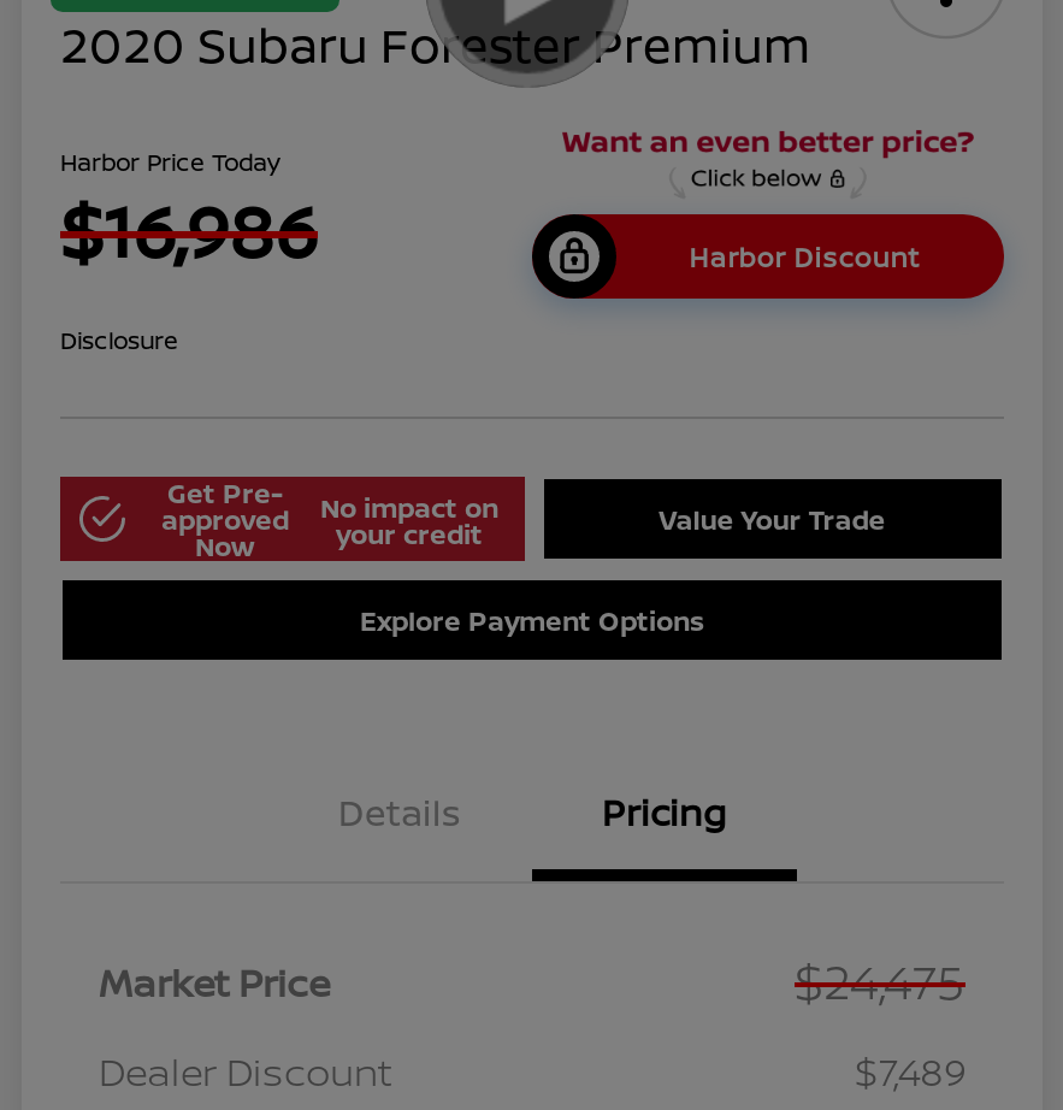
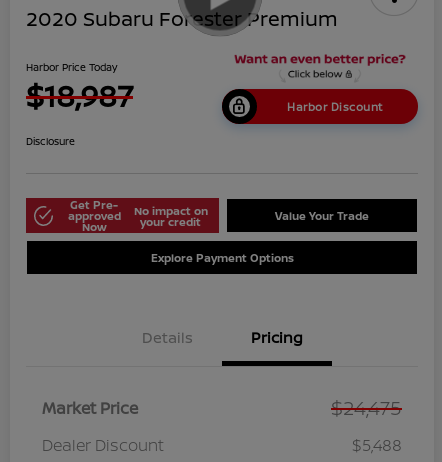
[60,180,318,279] $16,986 -> [26,75,133,116] $18,987
[855,1046,965,1099] $7,489 -> [352,434,402,456] $5,488

